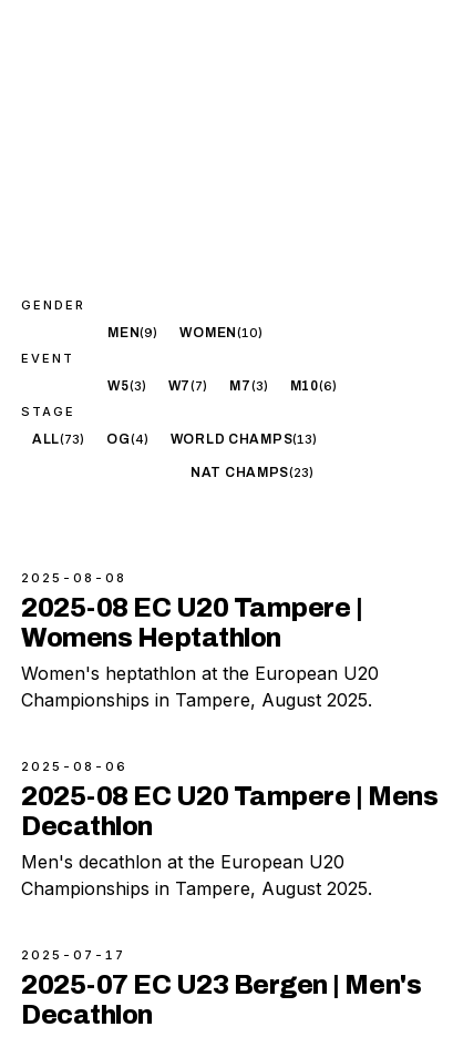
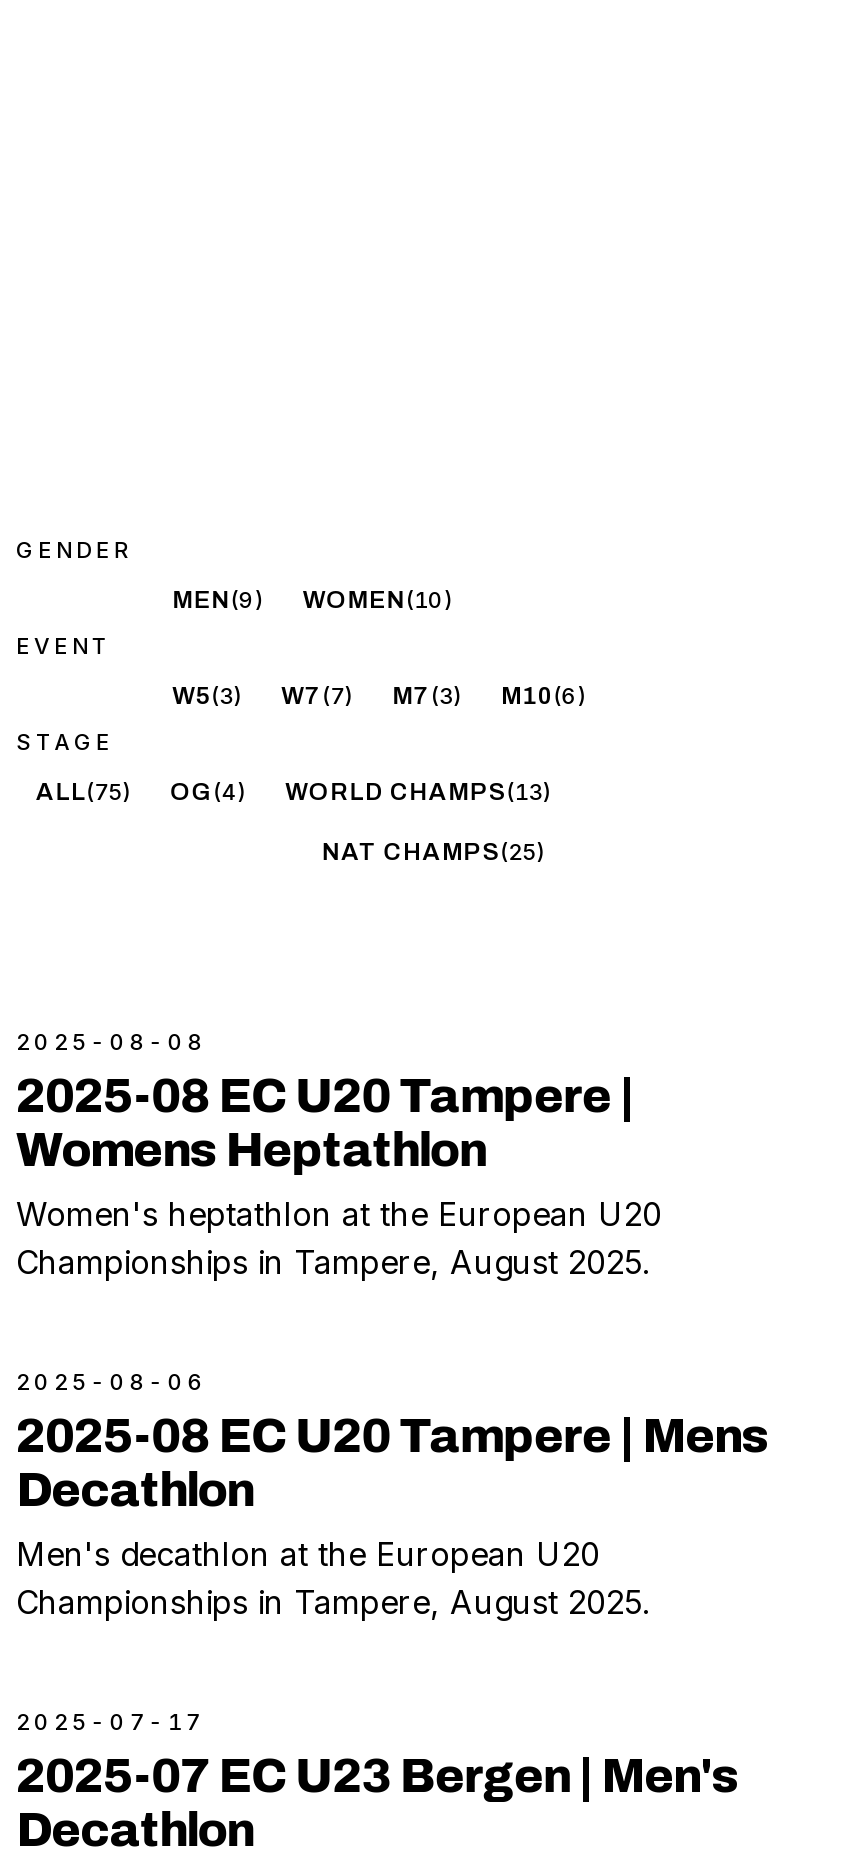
[32,431,317,447] ALL(73) OG (4) WORLD CHAMPS(13) -> [36,778,551,806] ALL(75) OG (4) WORLD CHAMPS(13)
[190,465,314,480] NAT CHAMPS(23) -> [322,838,544,866] NAT CHAMPS(25)

